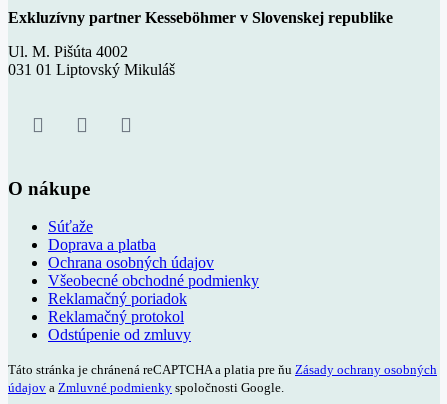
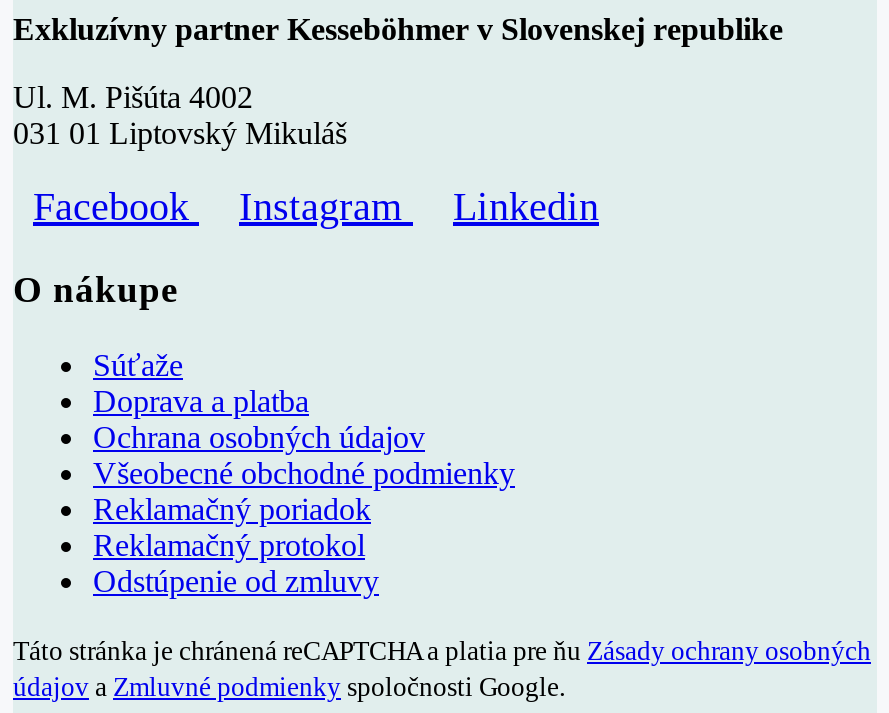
none -> [33,184,599,228] Facebook | Instagram | Linkedin

